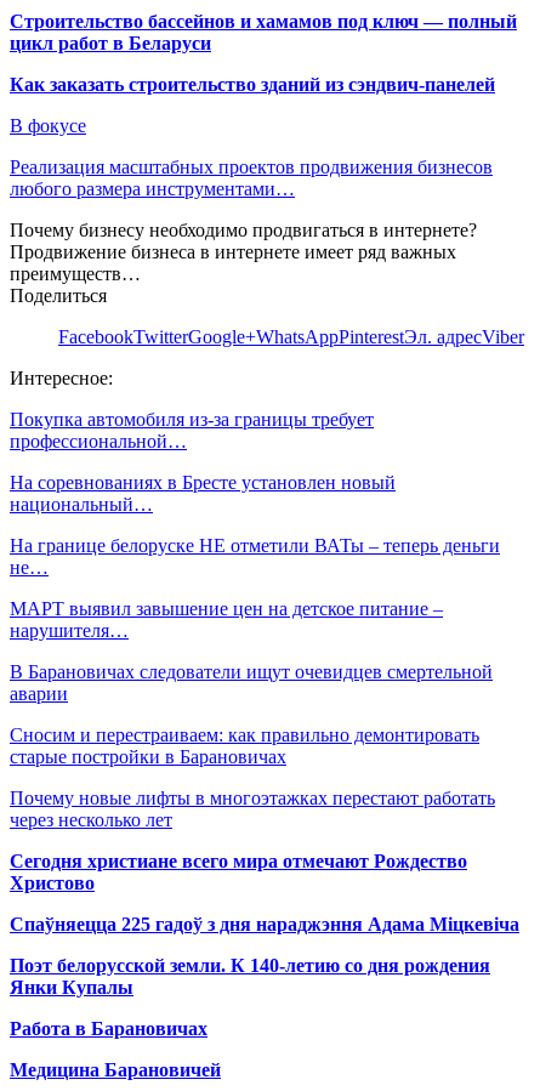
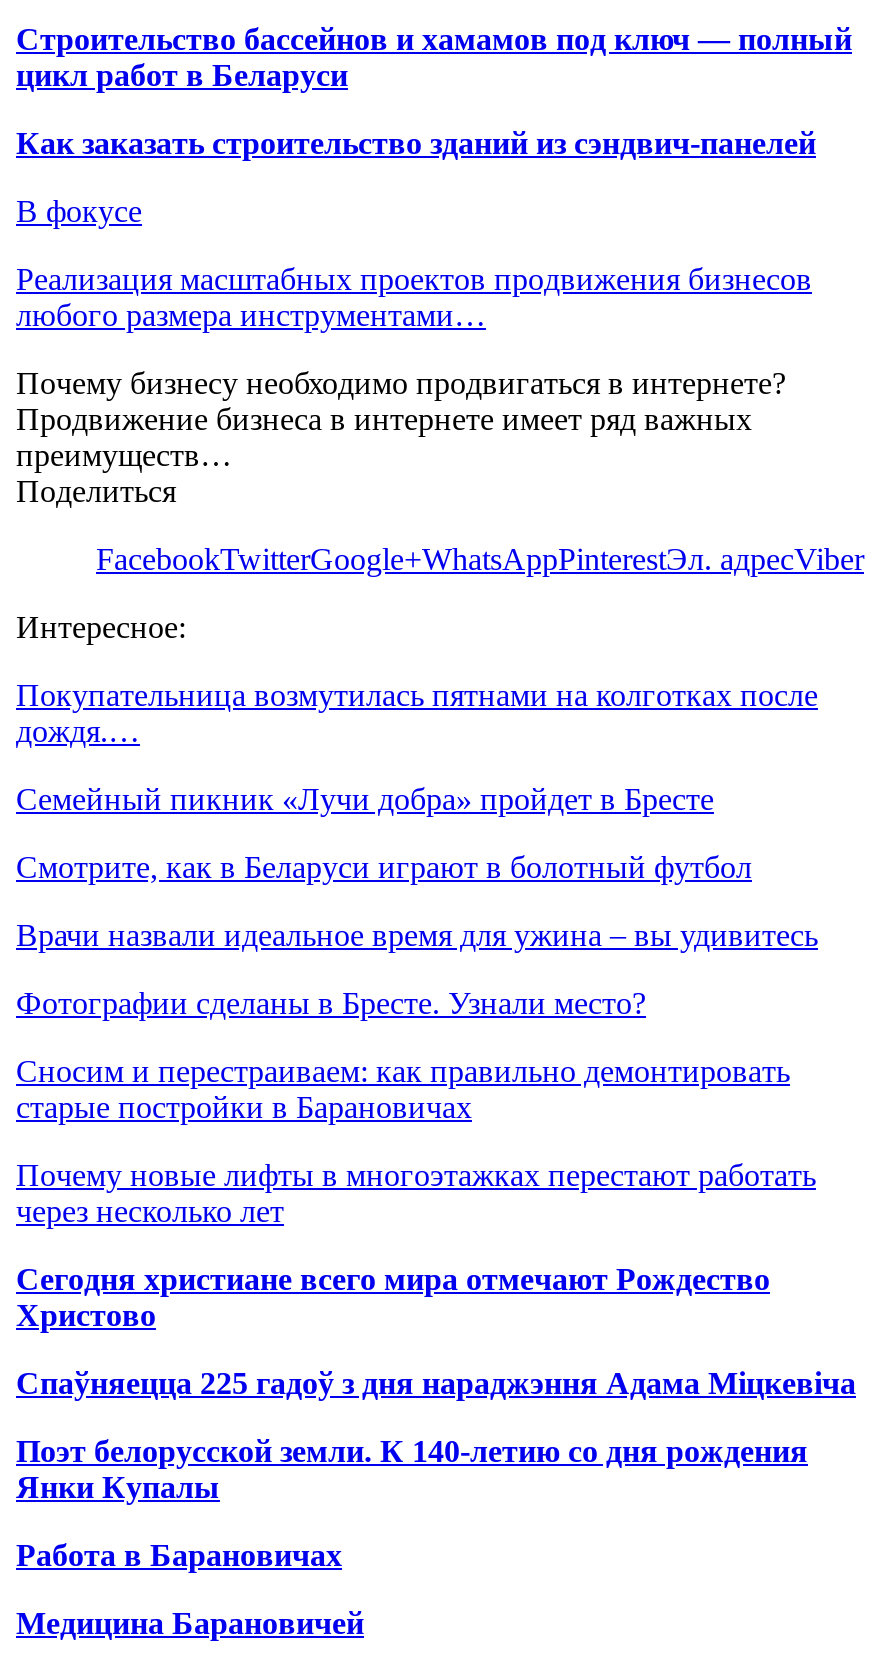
[10,409,374,451] Покупка автомобиля из-за границы требует | профессиональной… -> [16,678,818,748] Покупательница возмутилась пятнами на колготках после | дождя.…
[10,472,396,514] На соревнованиях в Бресте установлен новый | национальный… -> [16,782,714,816] Семейный пикник «Лучи добра» пройдет в Бресте
[10,535,500,577] На границе белоруске НЕ отметили ВАТы – теперь деньги | не… -> [16,850,752,884] Смотрите, как в Беларуси играют в болотный футбол
[10,598,443,641] МАРТ выявил завышение цен на детское питание – | нарушителя… -> [16,918,818,952] Врачи назвали идеальное время для ужина – вы удивитесь
[10,661,493,704] В Барановичах следователи ищут очевидцев смертельной | аварии -> [16,986,646,1020] Фотографии сделаны в Бресте. Узнали место?

